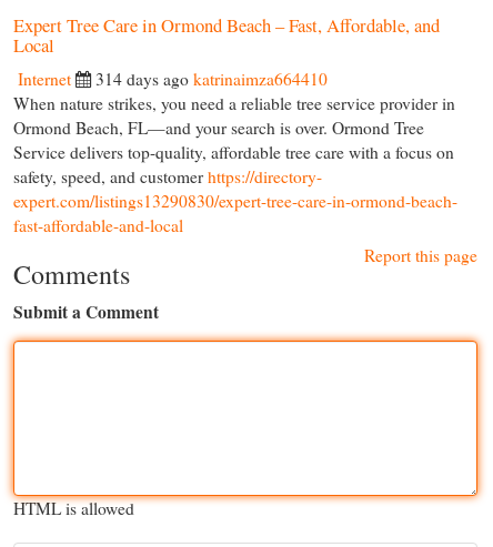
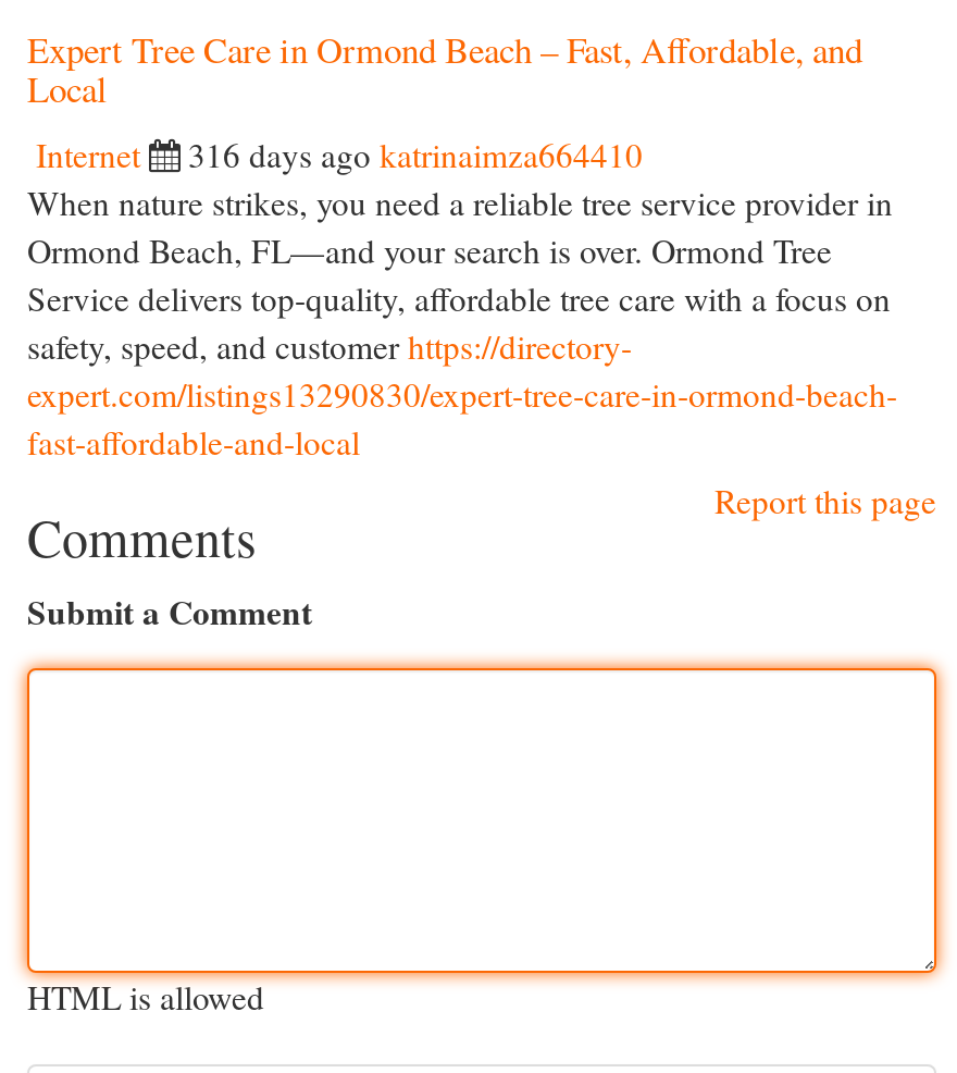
[95,68,328,90] 314 days ago katrinaimza664410 -> [188,133,643,176] 316 days ago katrinaimza664410

